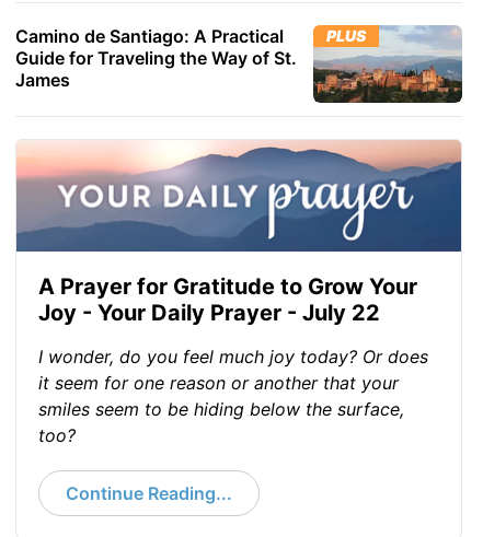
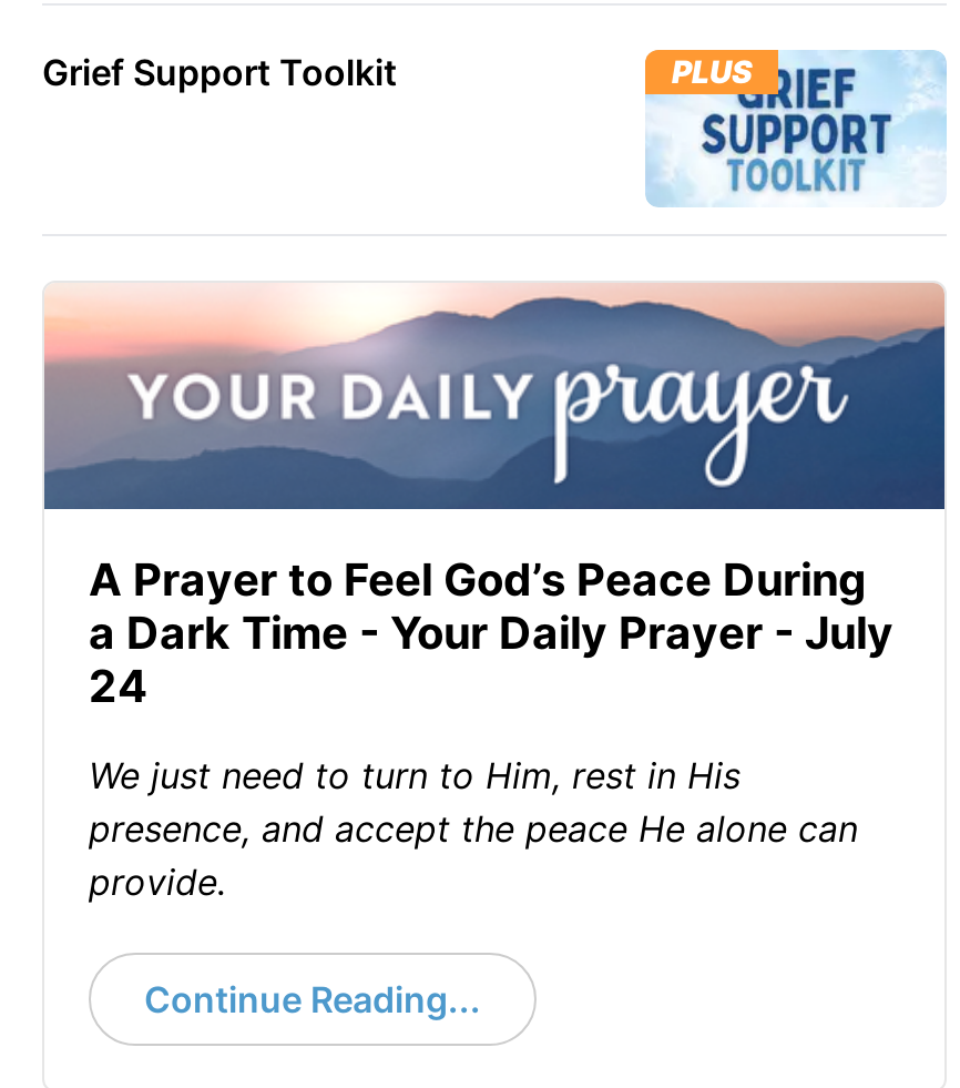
[15,25,297,91] Camino de Santiago: A Practical | Guide for Traveling the Way of St. | James -> [42,50,397,94] Grief Support Toolkit
[312,25,463,104] [image] -> [645,50,947,207] [image]
[38,273,417,326] A Prayer for Gratitude to Grow Your | Joy - Your Daily Prayer - July 22 -> [89,553,893,713] A Prayer to Feel God’s Peace During | a Dark Time - Your Daily Prayer - July | 24
[38,345,428,446] I wonder, do you feel much joy today? Or does | it seem for one reason or another that your | smiles seem to be hiding below the surface, | too? -> [89,753,858,903] We just need to turn to Him, rest in His | presence, and accept the peace He alone can | provide.

